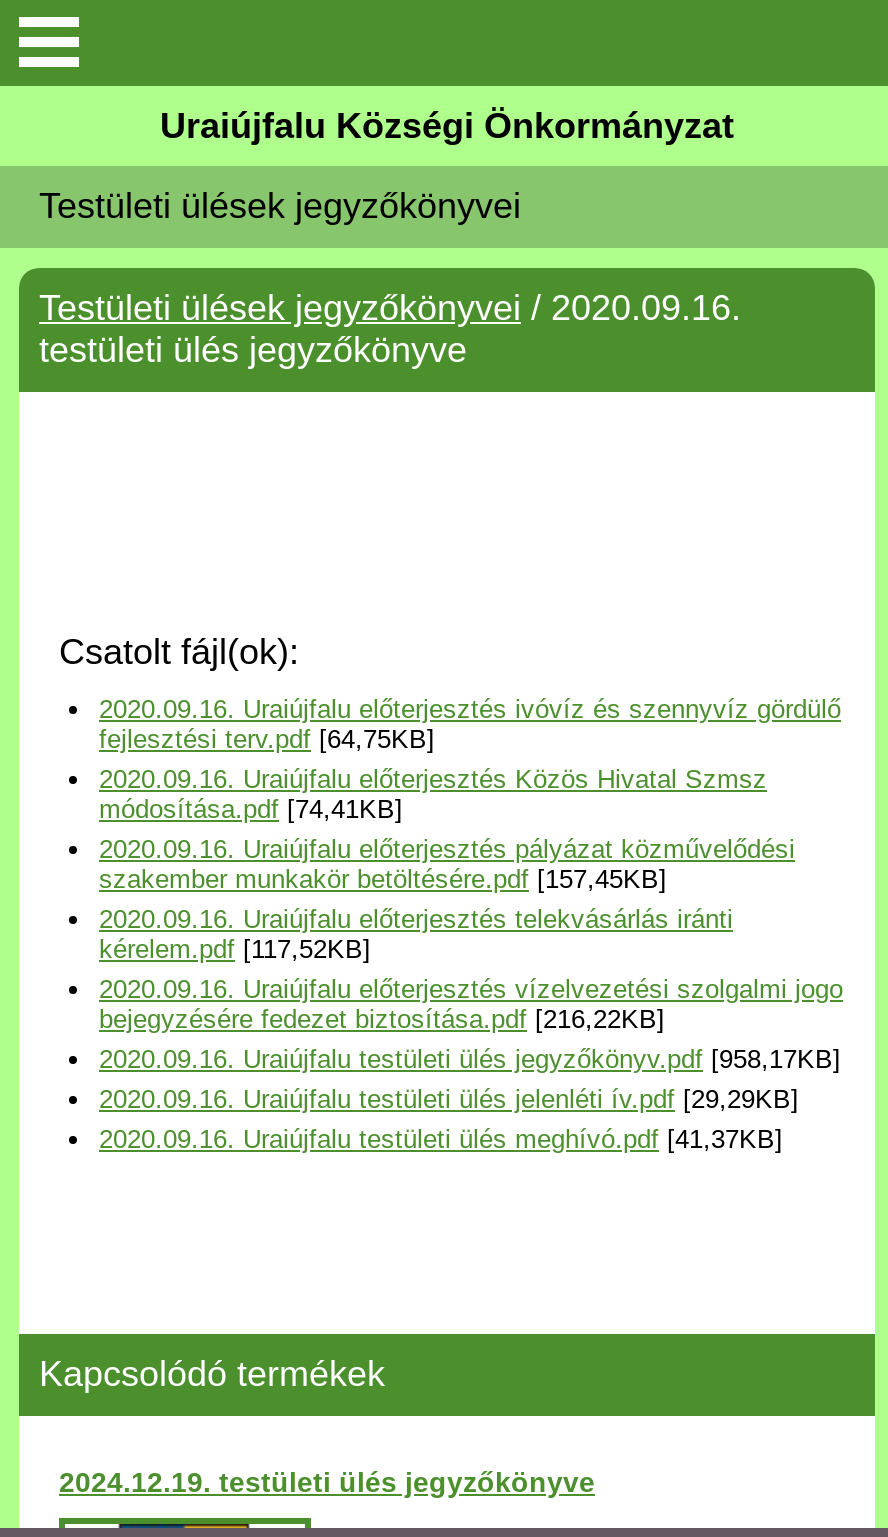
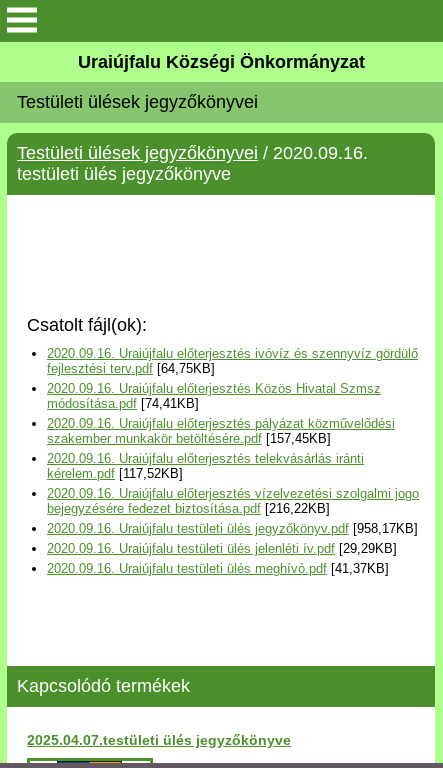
[59,1466,595,1498] 2024.12.19. testületi ülés jegyzőkönyve -> [27,732,291,748] 2025.04.07.testületi ülés jegyzőkönyve

